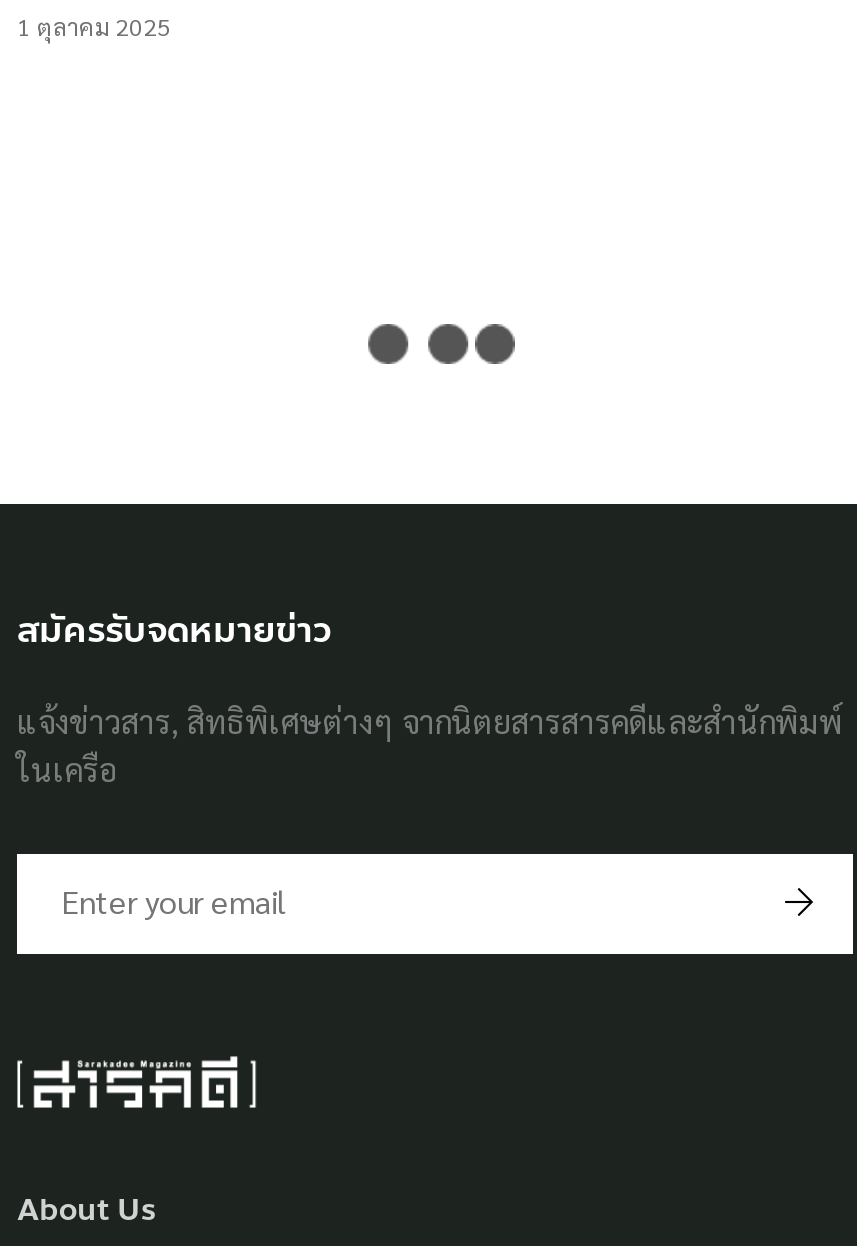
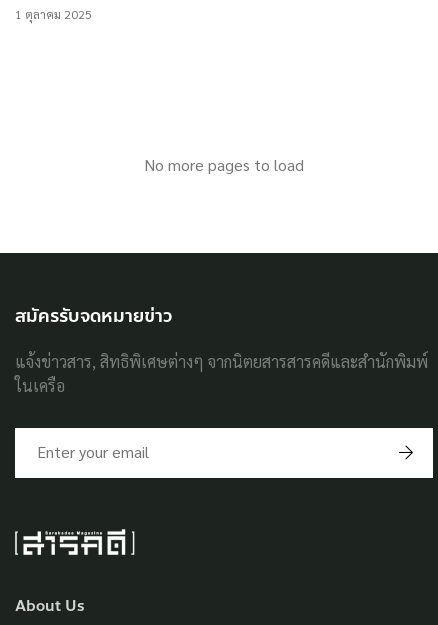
none -> [144,154,304,175] No more pages to load

